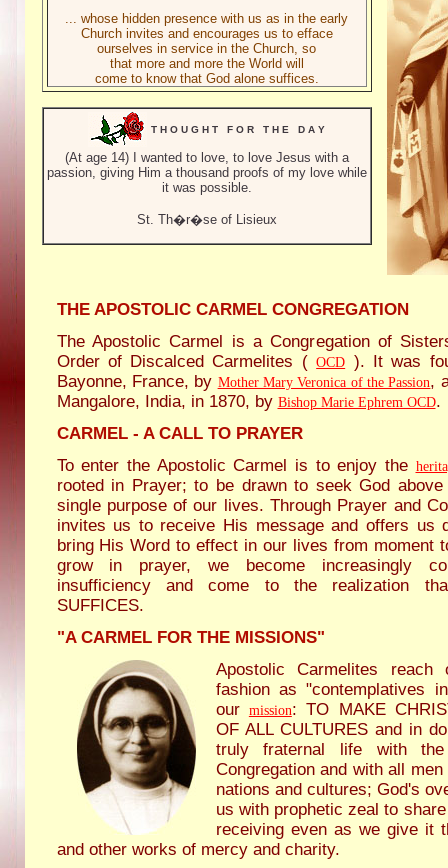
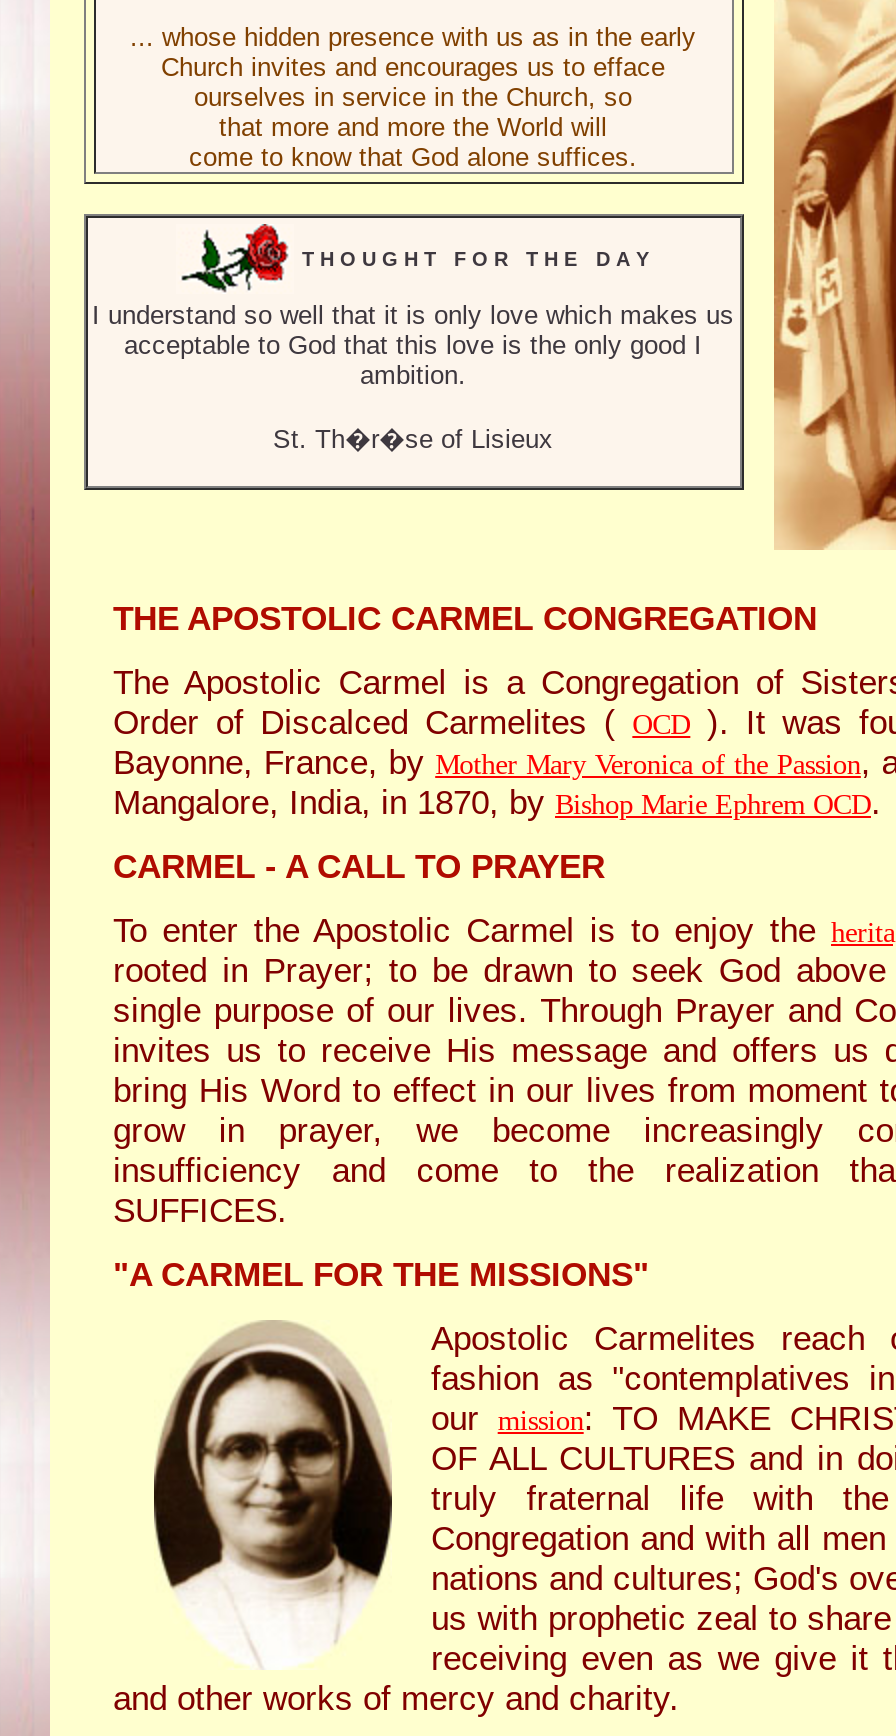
[46,150,366,195] (At age 14) I wanted to love, to love Jesus with a | passion, giving Him a thousand proofs of my love while | it was possible. -> [92,300,734,390] I understand so well that it is only love which makes us | acceptable to God that this love is the only good I | ambition.

